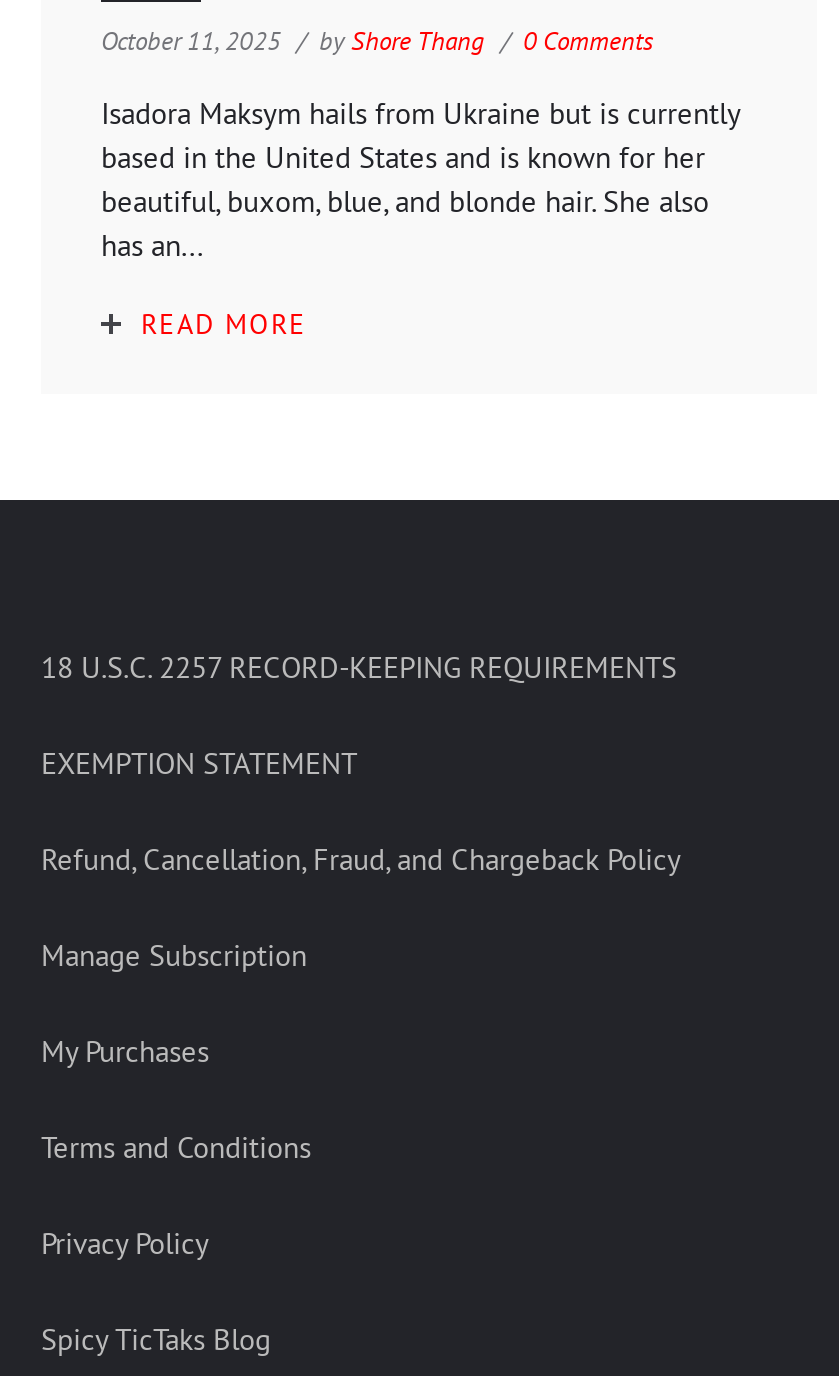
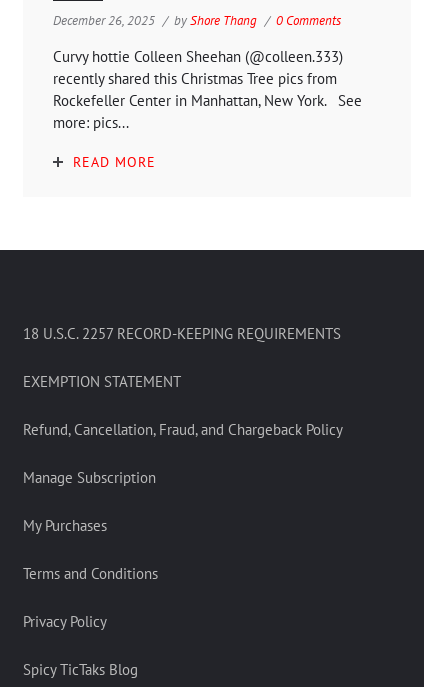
[101,23,653,57] October 11, 2025 by Shore Thang 0 Comments -> [53,11,341,28] December 26, 2025 by Shore Thang 0 Comments
[101,93,739,263] Isadora Maksym hails from Ukraine but is currently | based in the United States and is known for her | beautiful, buxom, blue, and blonde hair. She also | has an... -> [53,46,362,131] Curvy hottie Colleen Sheehan (@colleen.333) | recently shared this Christmas Tree pics from | Rockefeller Center in Manhattan, New York. See | more: pics...

